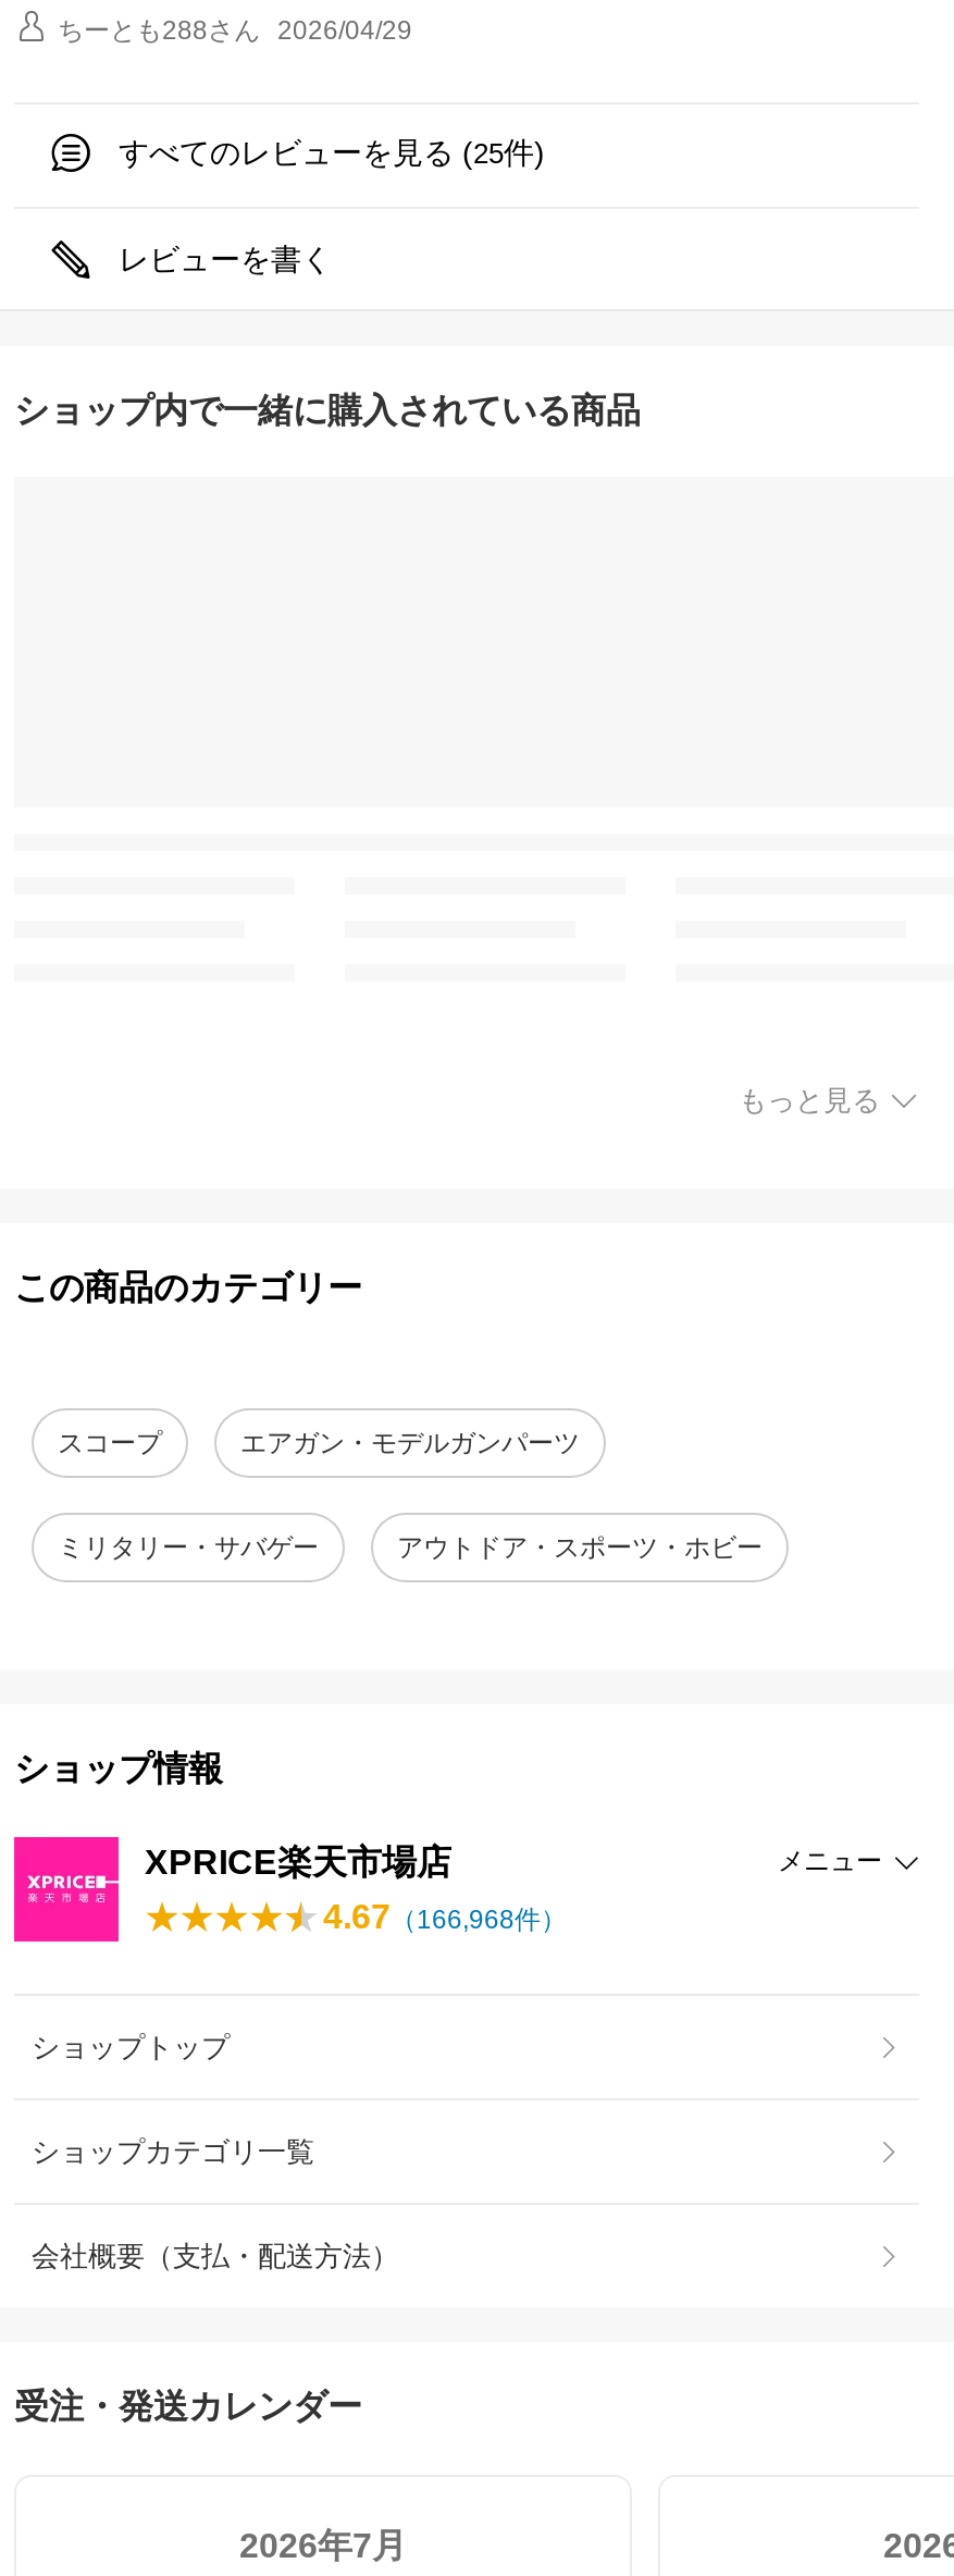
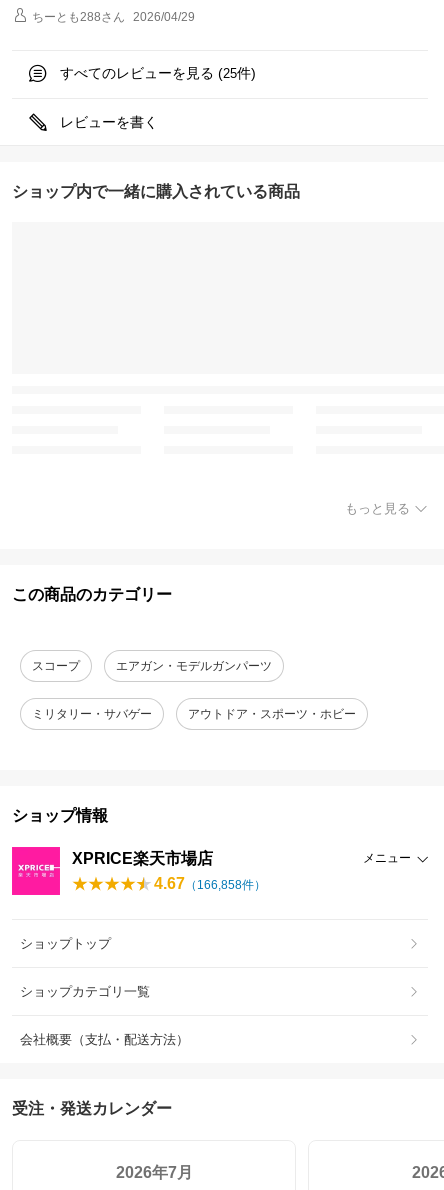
[323,1898,567,1935] 4.67（166,968件） -> [154,875,266,892] 4.67（166,858件）

